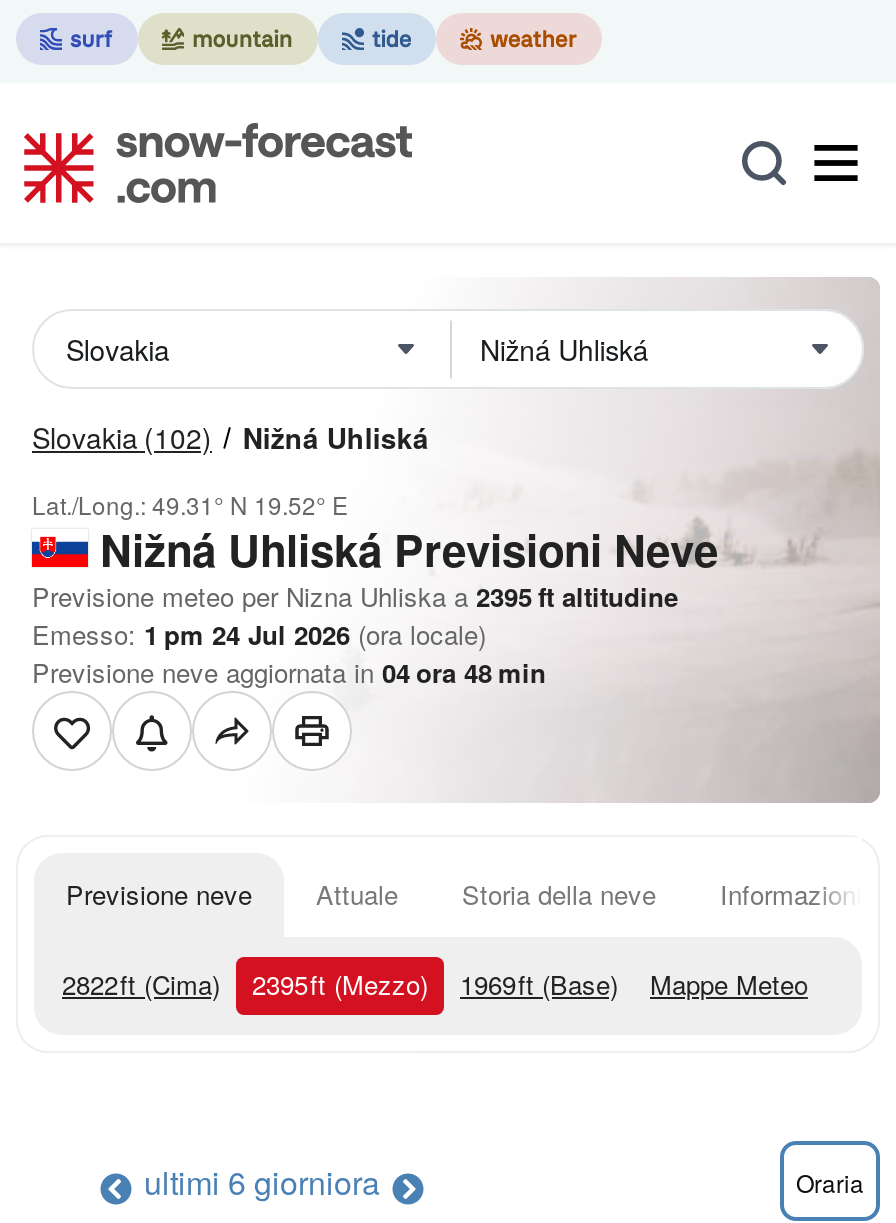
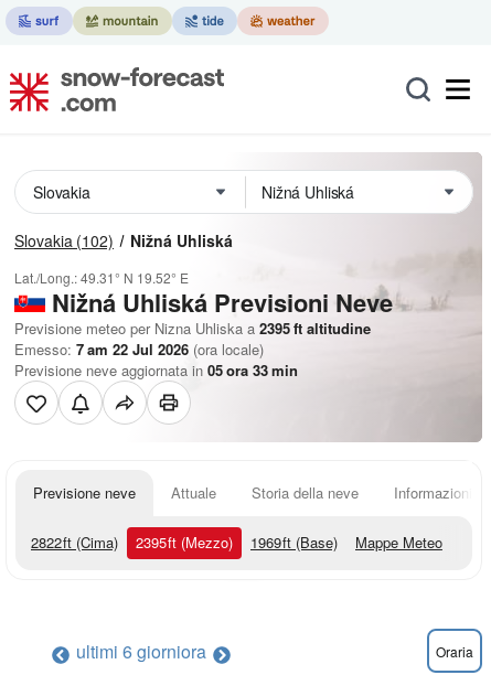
[32,615,486,653] Emesso: 1 pm 24 Jul 2026 (ora locale) -> [14,339,264,360] Emesso: 7 am 22 Jul 2026 (ora locale)
[32,653,546,691] Previsione neve aggiornata in 04 ora 48 min -> [14,360,298,381] Previsione neve aggiornata in 05 ora 33 min

